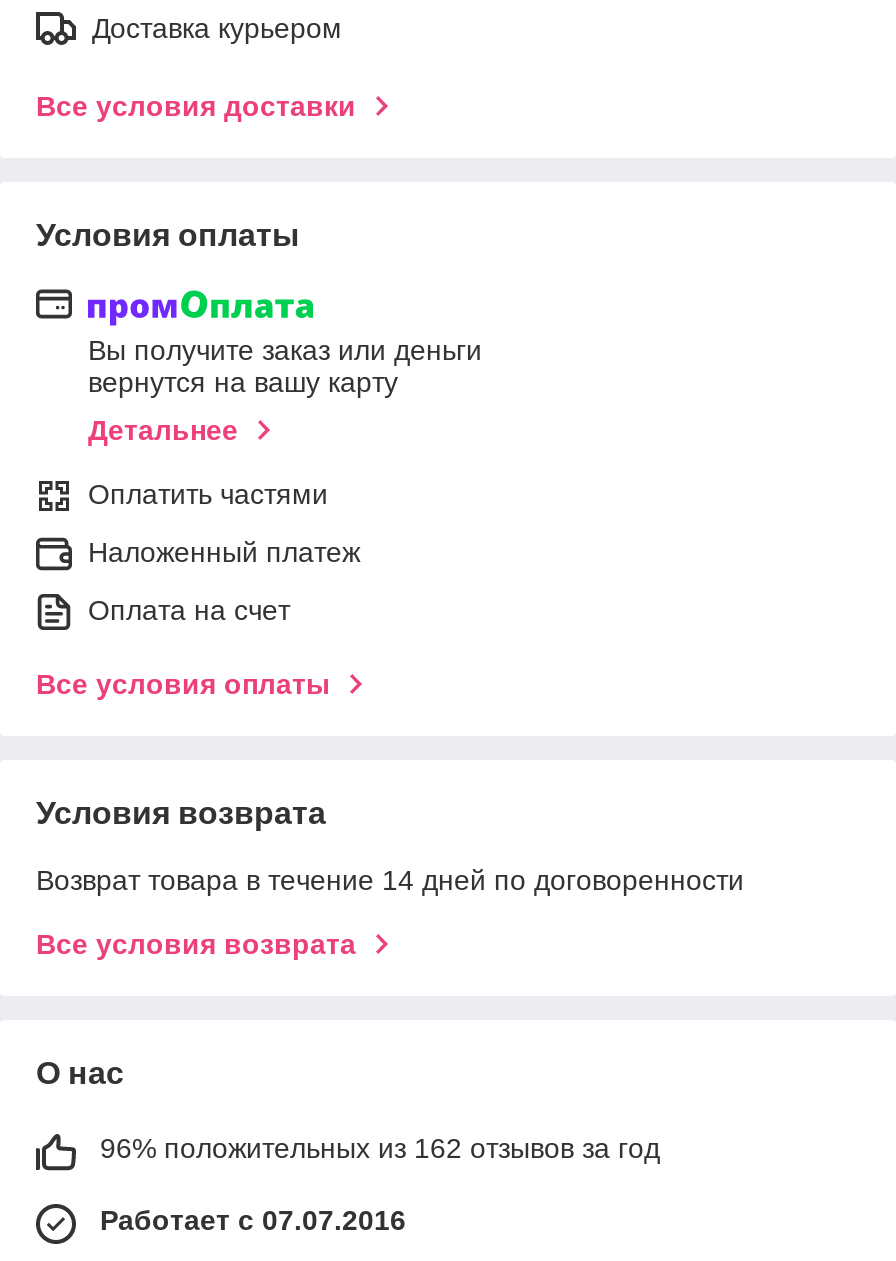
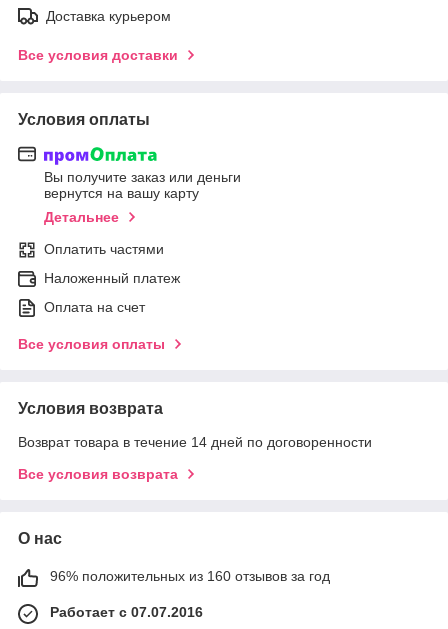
[100,1132,660,1164] 96% положительных из 162 отзывов за год -> [50,568,330,584] 96% положительных из 160 отзывов за год

